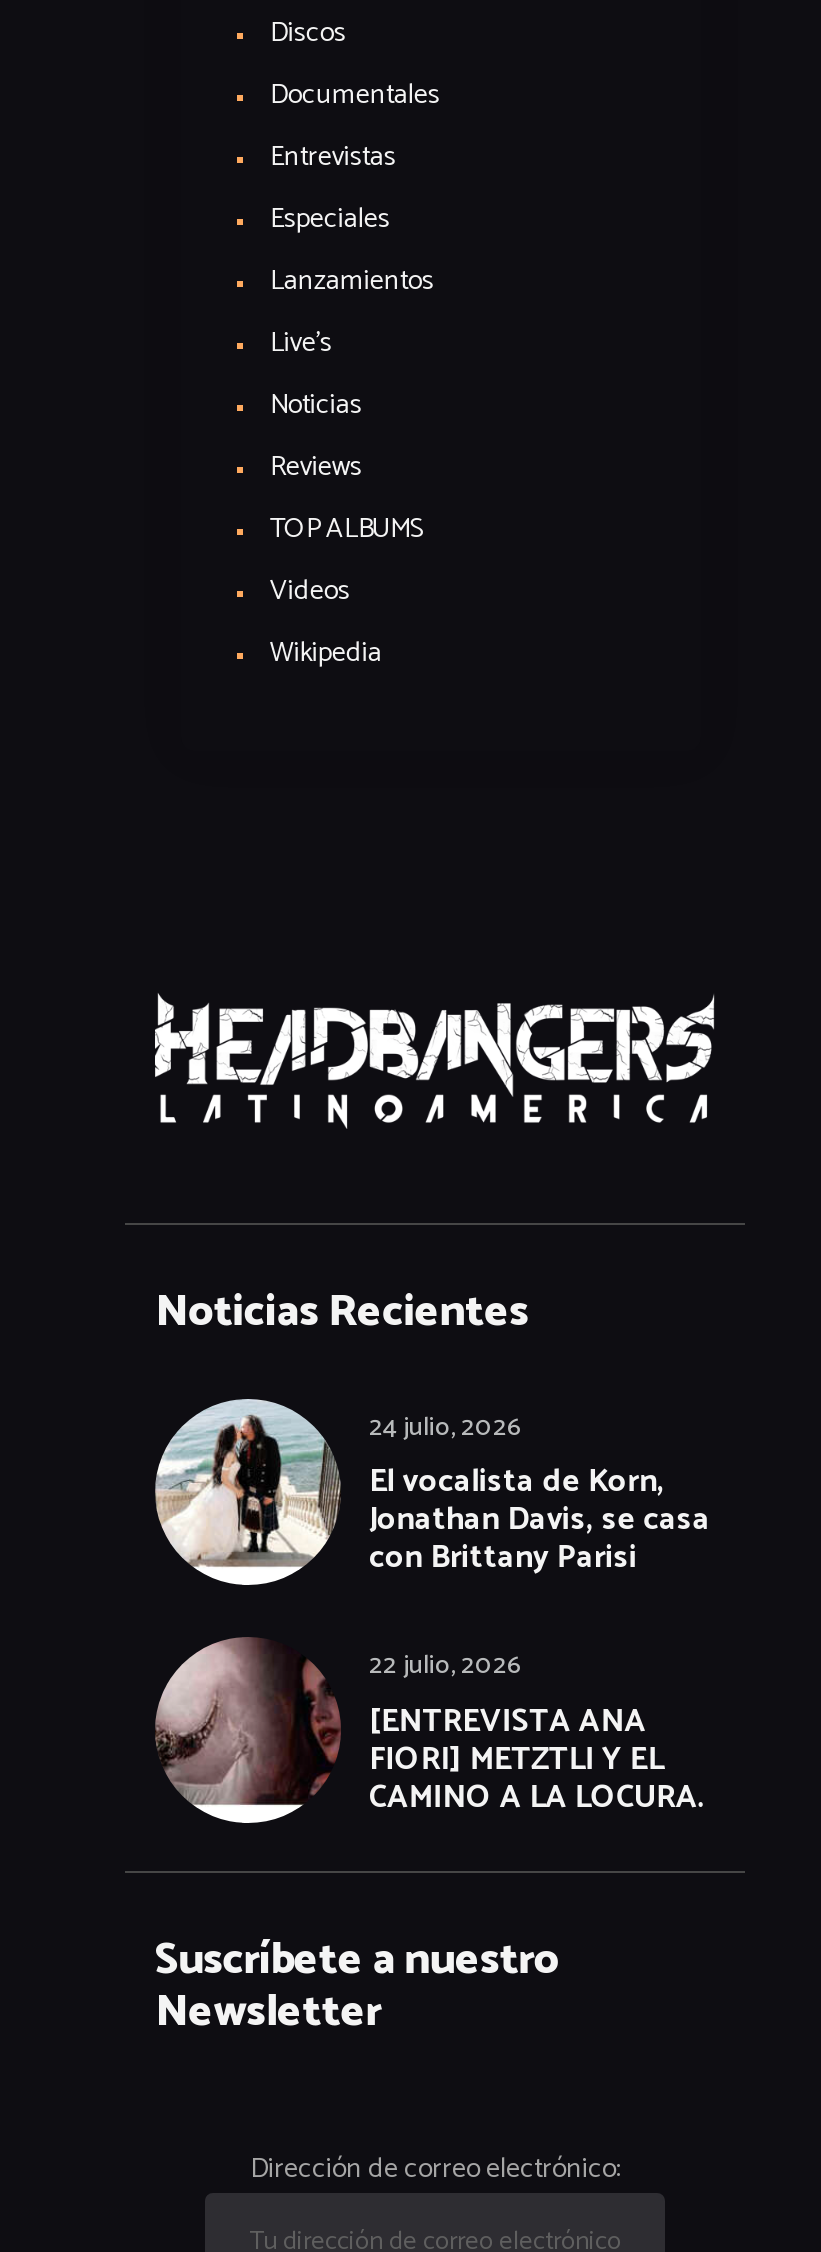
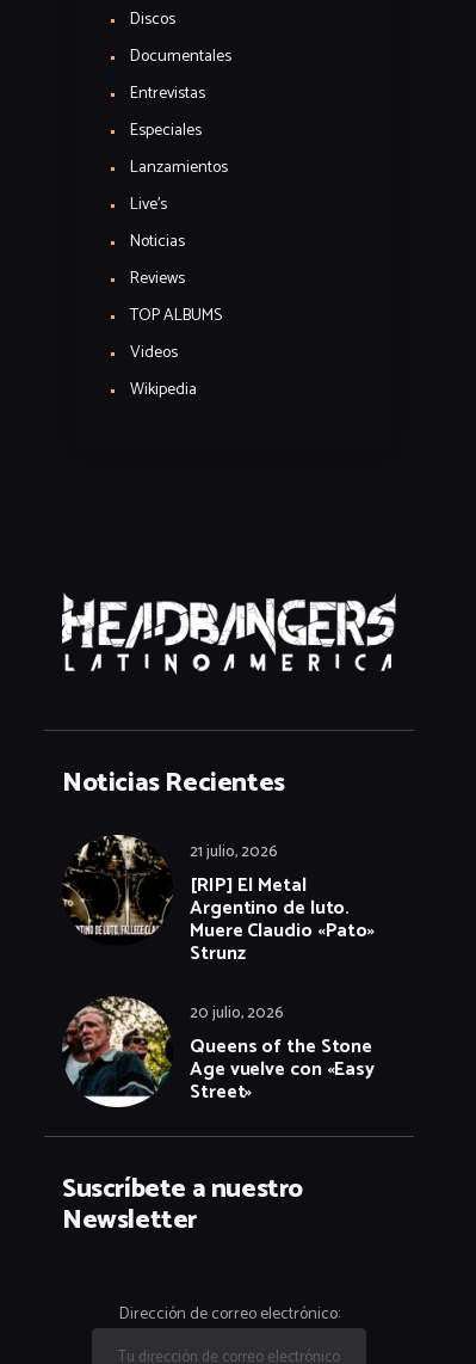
[153,1396,710,1586] [image] | 24 julio, 2026 | El vocalista de Korn, | Jonathan Davis, se casa | con Brittany Parisi -> [63,835,375,969] [image] | 21 julio, 2026 | [RIP] El Metal | Argentino de luto. | Muere Claudio «Pato» | Strunz
[155,1638,705,1824] [image] | 22 julio, 2026 | [ENTREVISTA ANA | FIORI] METZTLI Y EL | CAMINO A LA LOCURA. -> [63,997,375,1108] [image] | 20 julio, 2026 | Queens of the Stone | Age vuelve con «Easy | Street»

